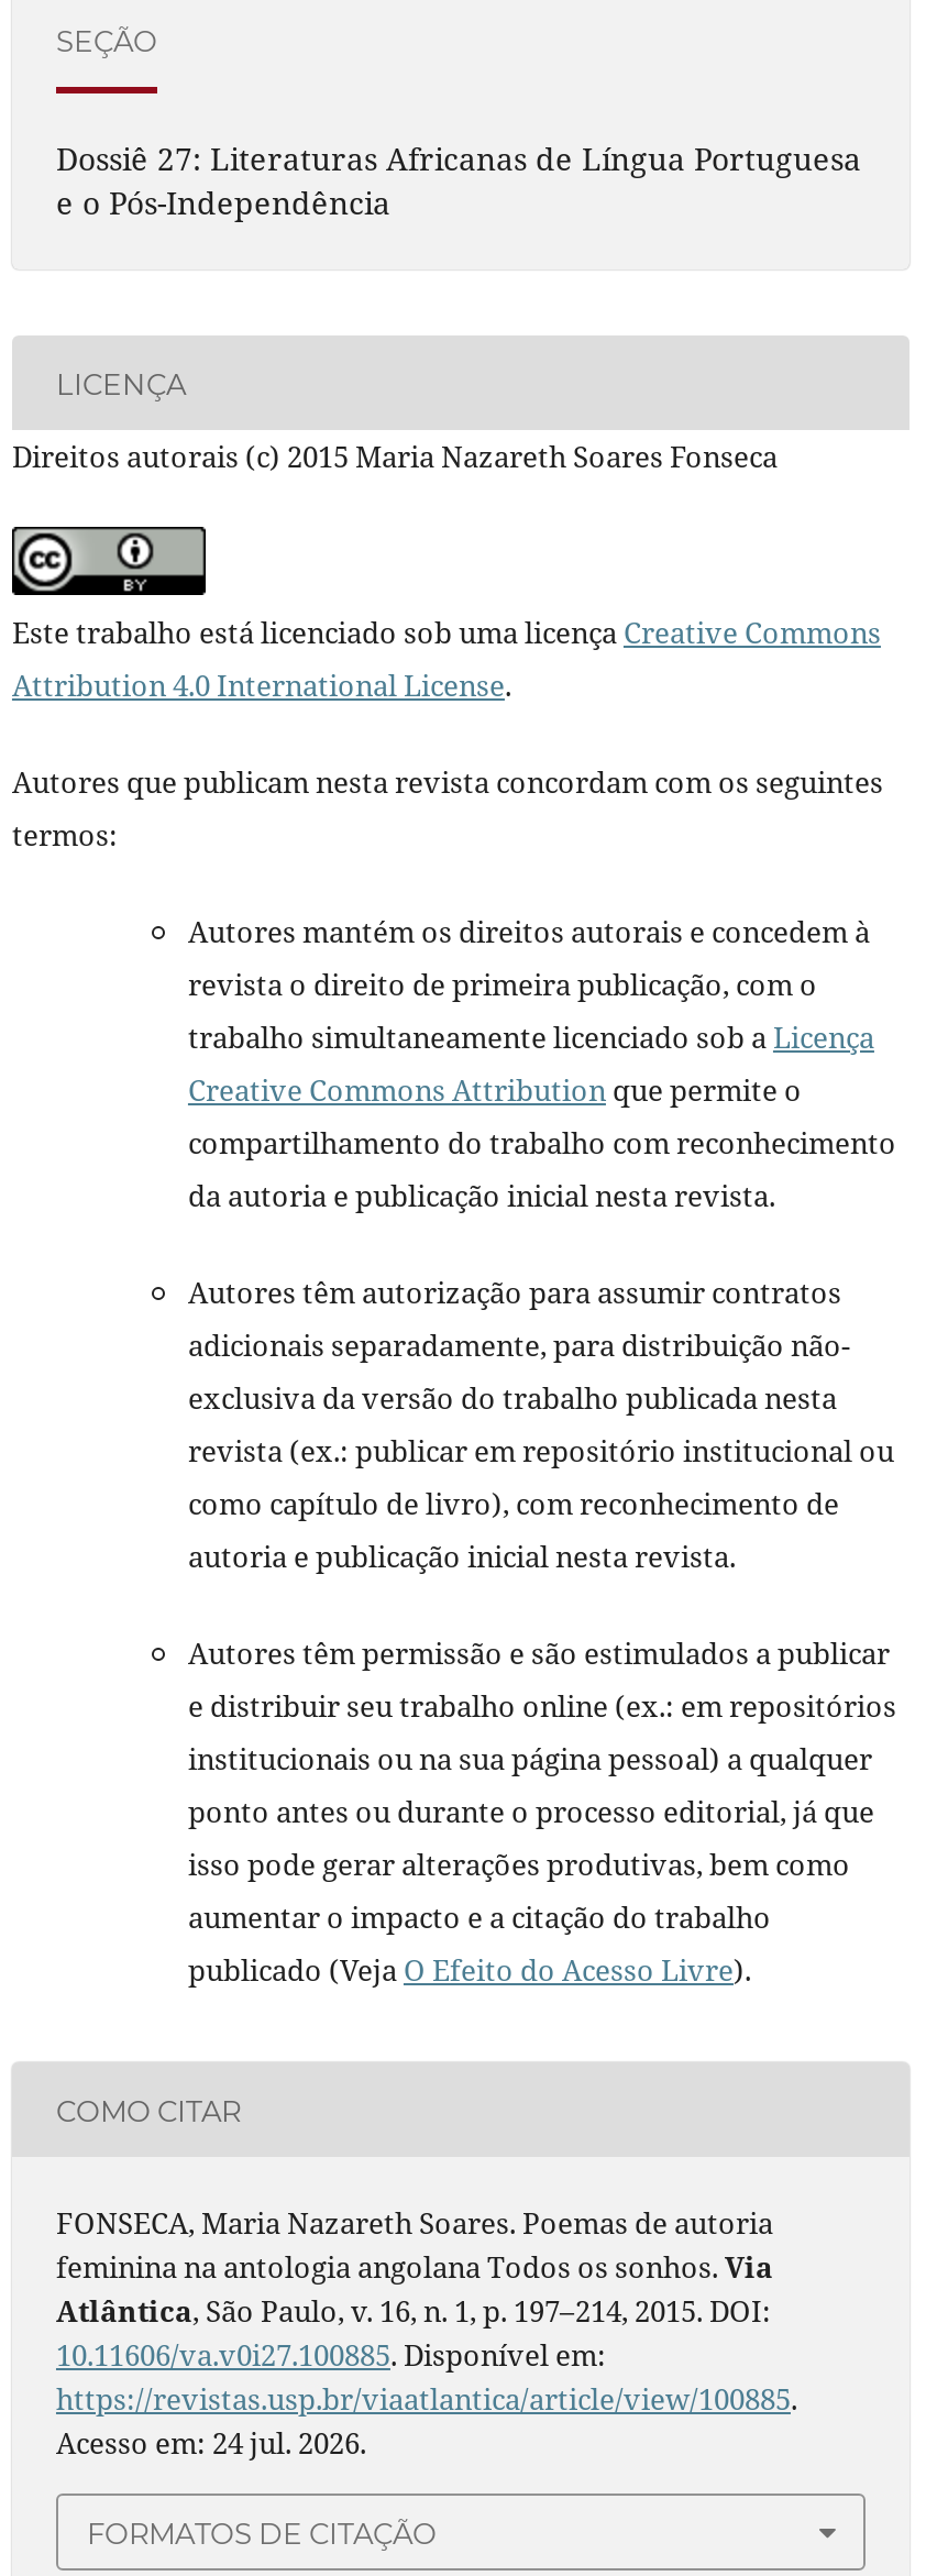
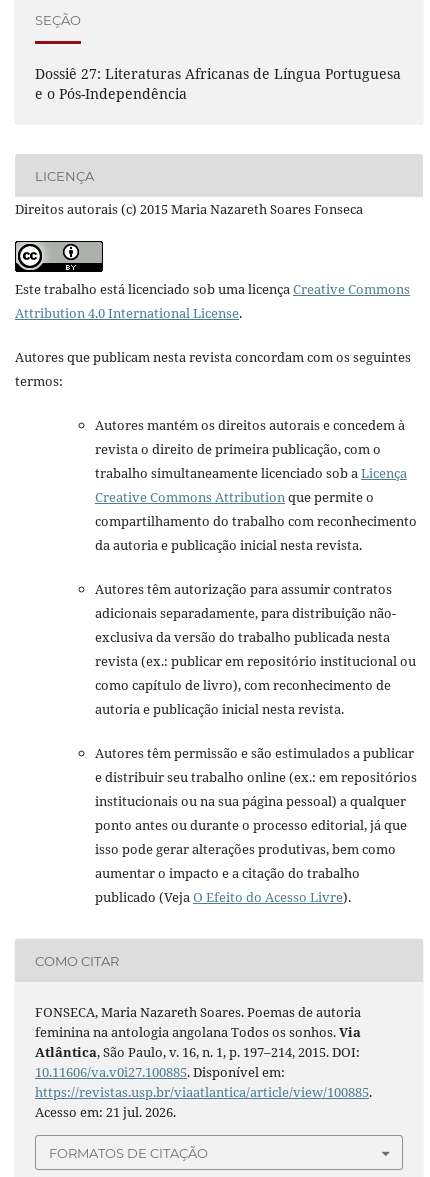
[56,2424,366,2464] Acesso em: 24 jul. 2026. -> [35,1103,176,1121] Acesso em: 21 jul. 2026.

